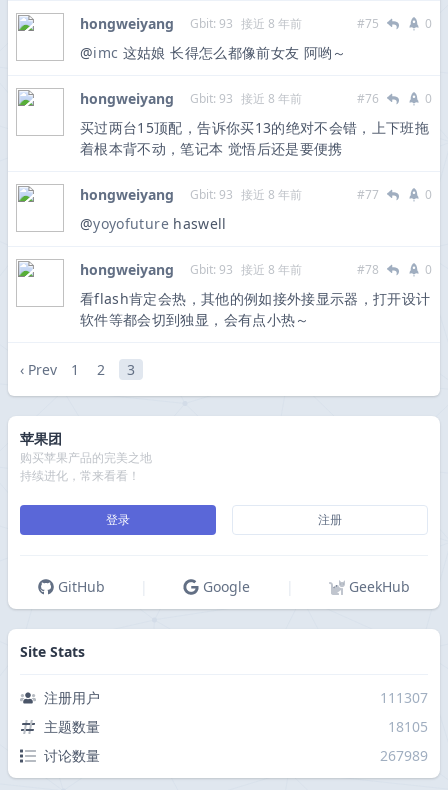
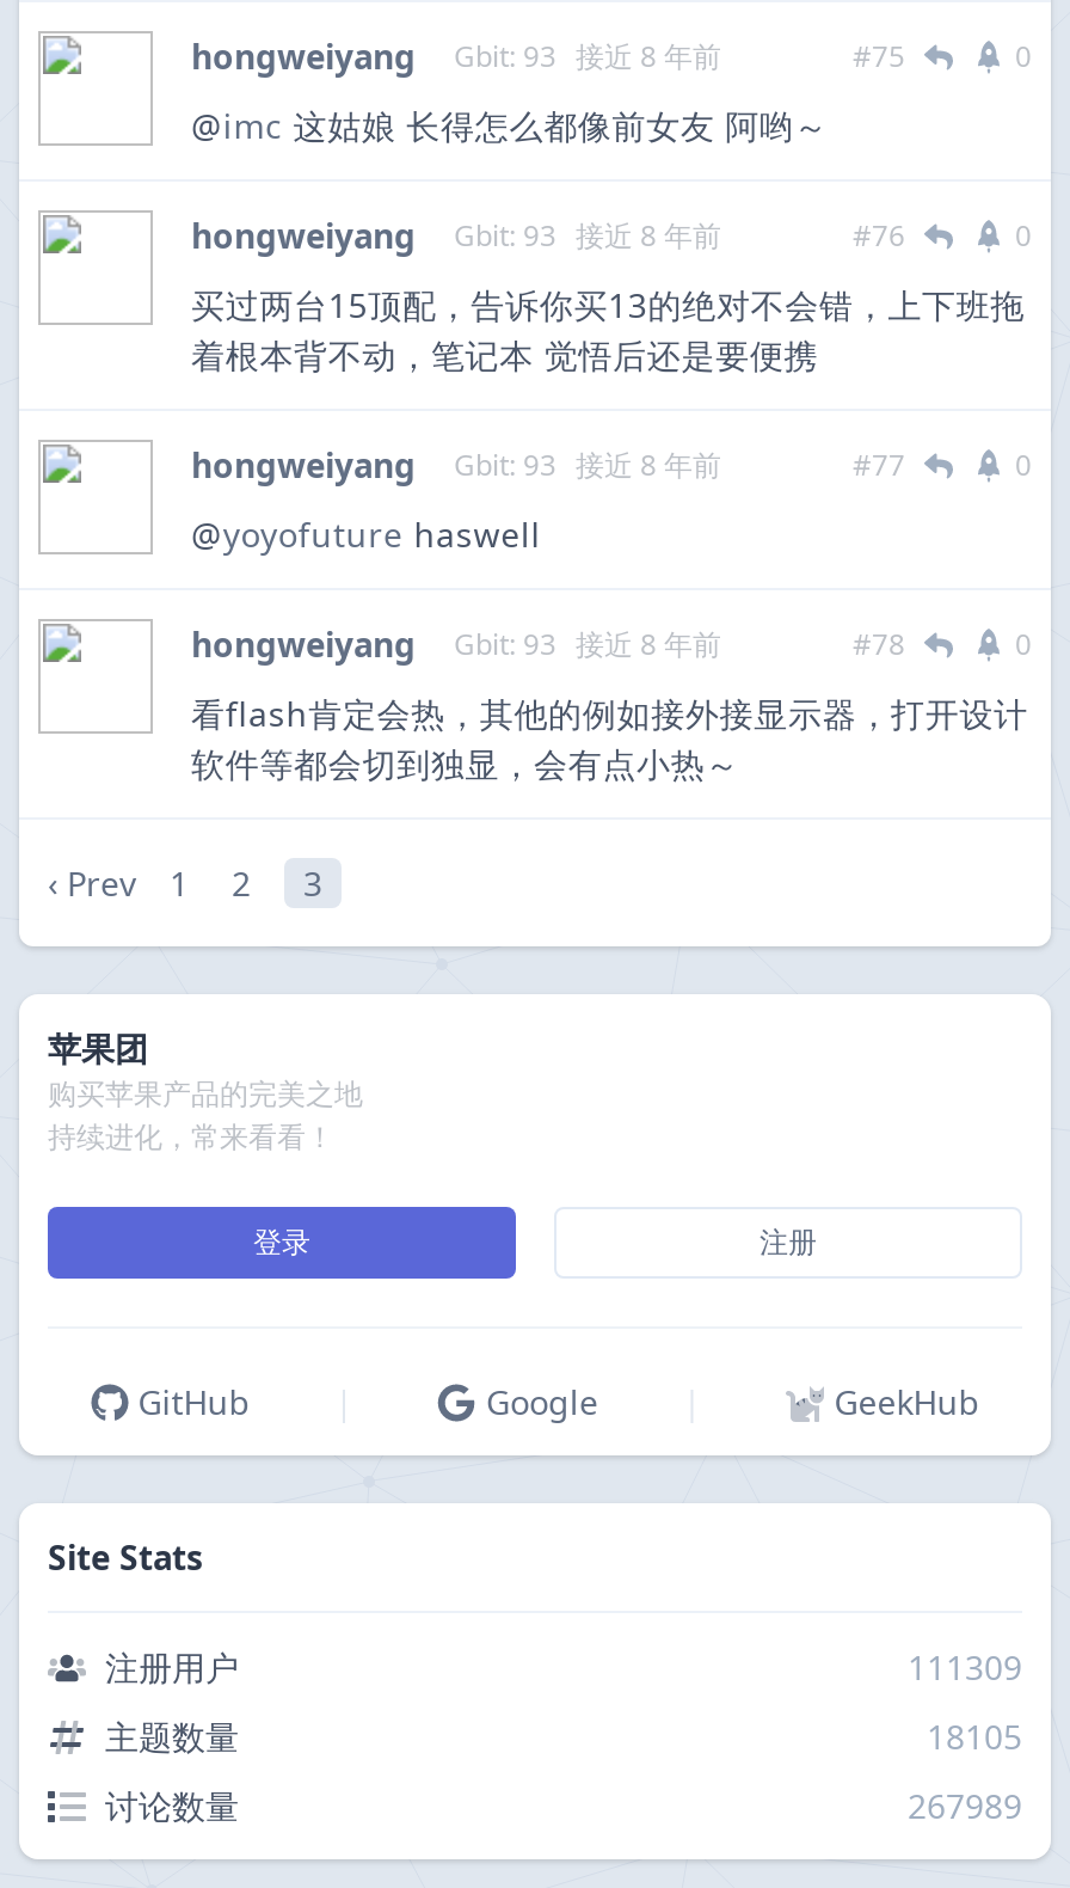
[380,688,428,707] 111307 -> [908,1644,1022,1690] 111309

